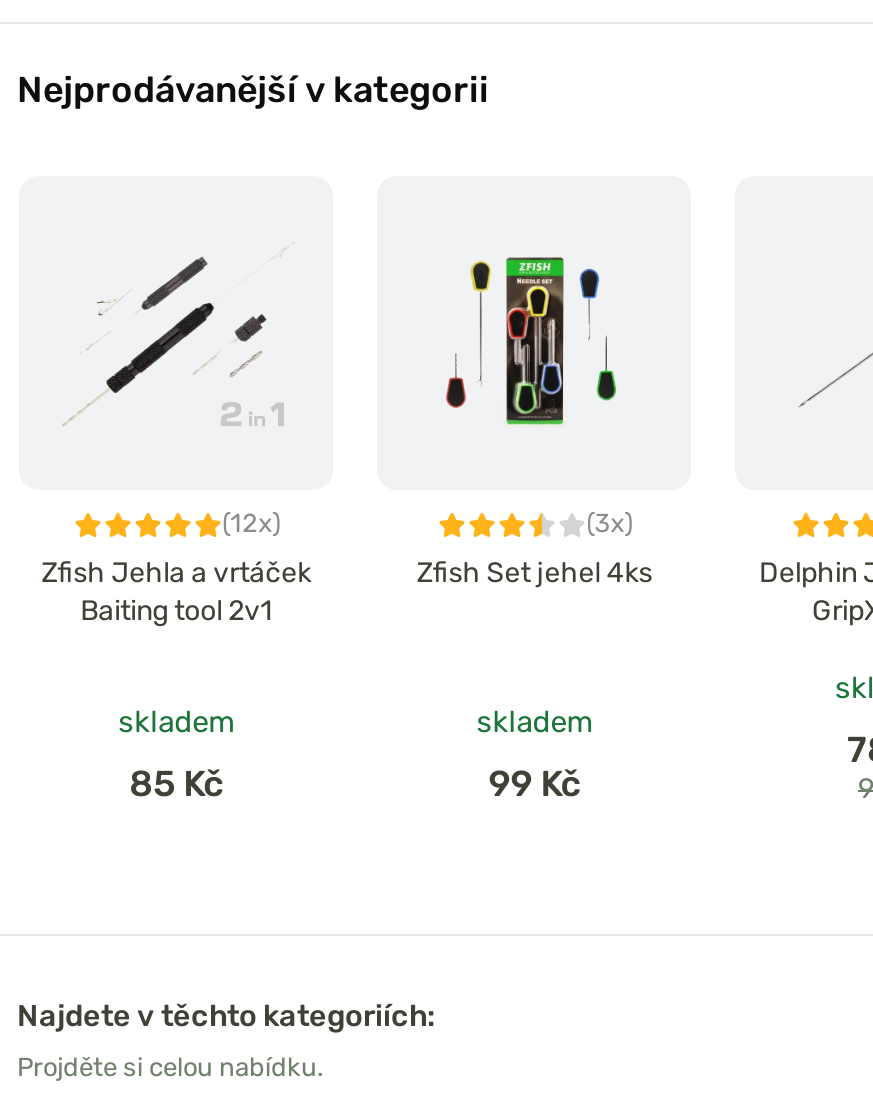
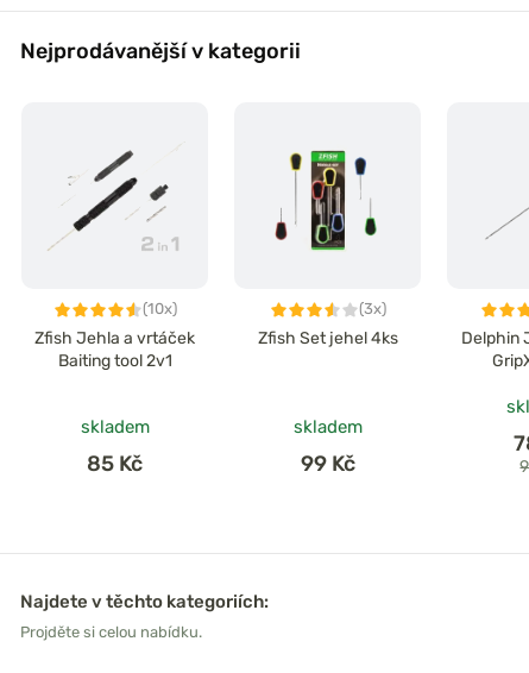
[222,509,280,539] (12x) -> [142,300,177,318] (10x)

